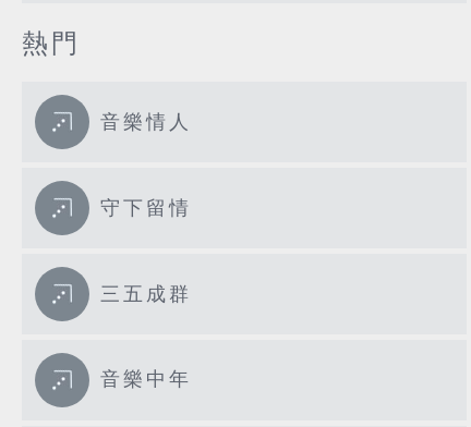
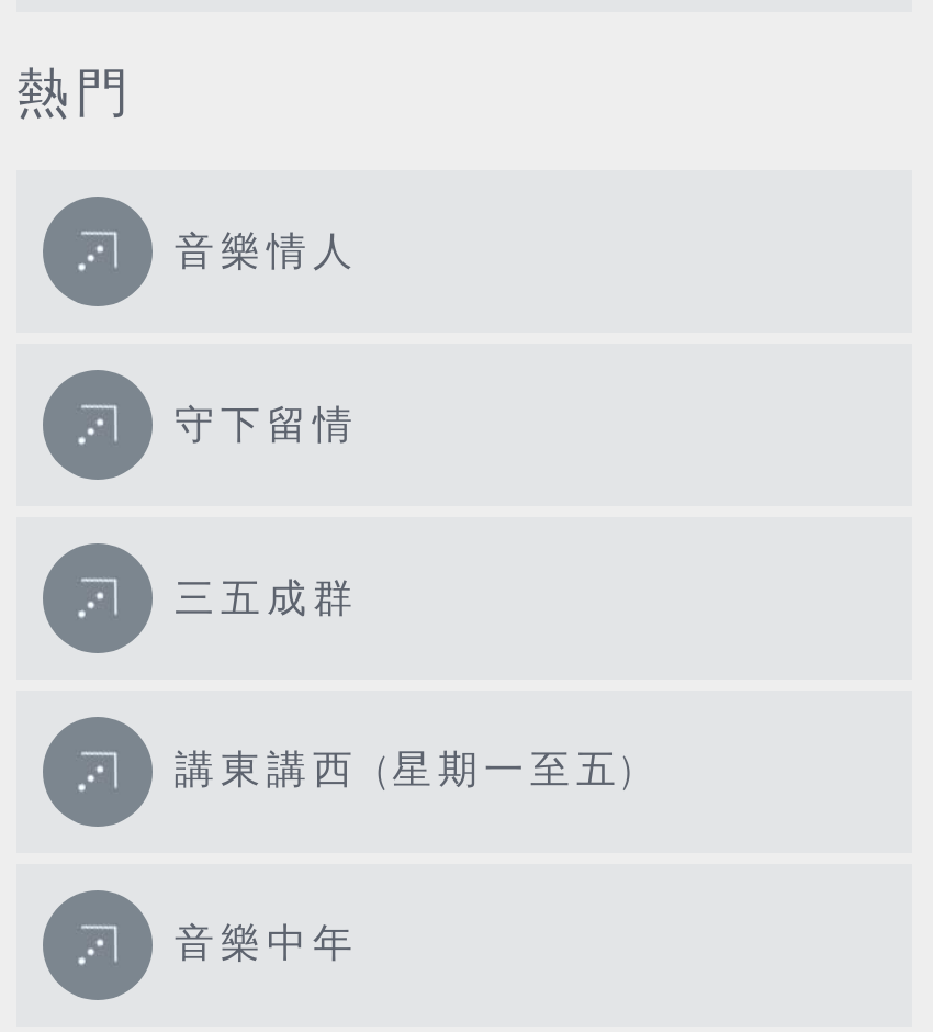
none -> [175,748,638,794] 講東講西 (星期一至五)

